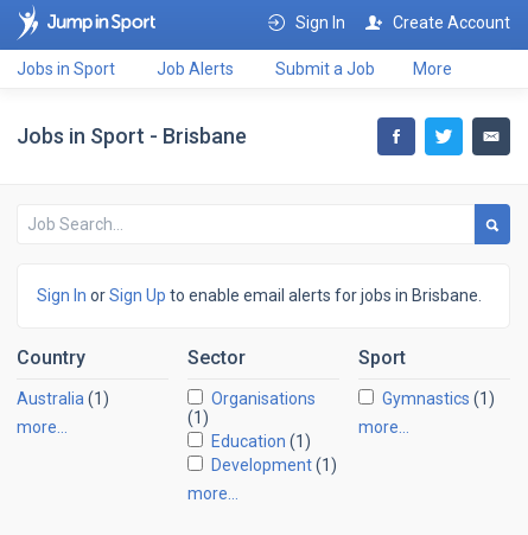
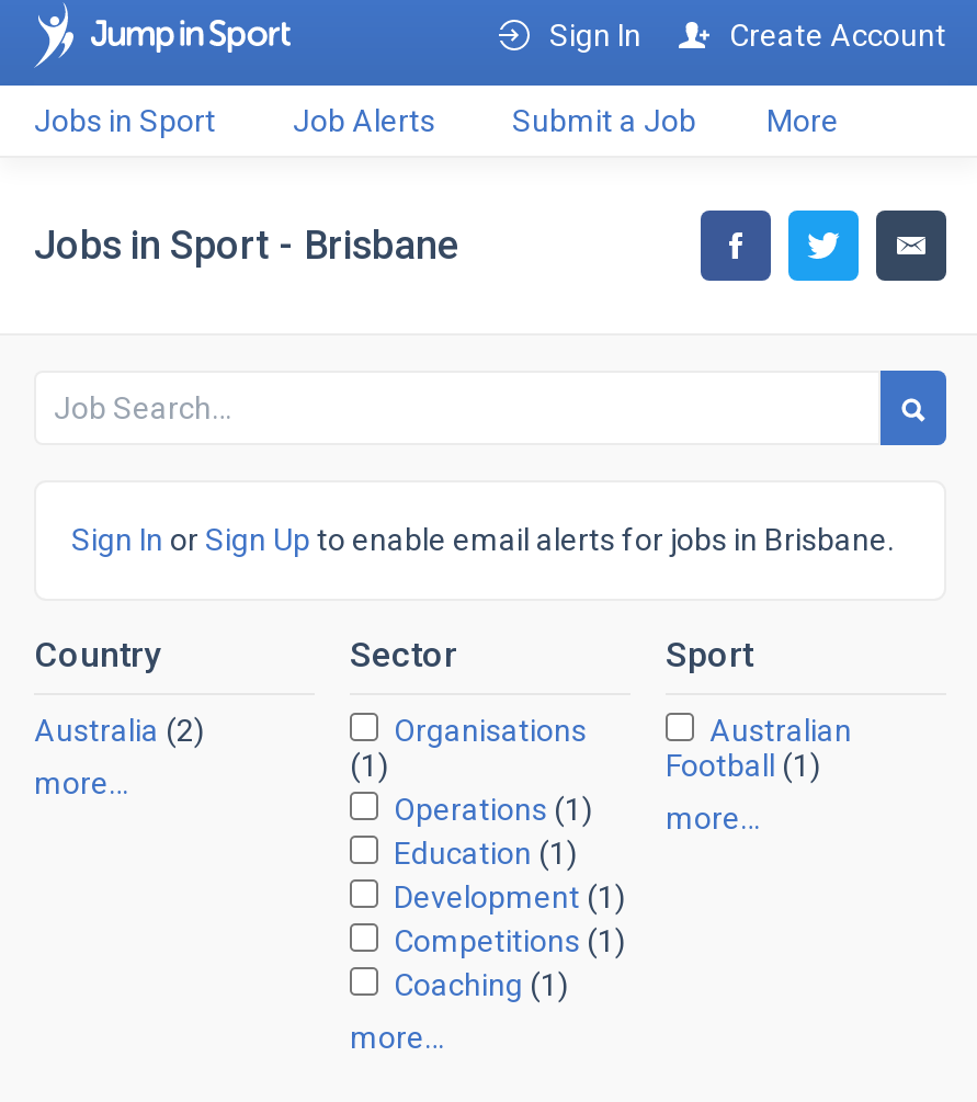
[17,389,109,408] Australia (1) -> [34,713,205,748] Australia (2)
[382,389,495,408] Gymnastics (1) -> [666,713,852,783] Australian | Football (1)
none -> [394,792,593,827] Operations (1)
none -> [394,923,626,1002] Competitions (1) | Coaching (1)

